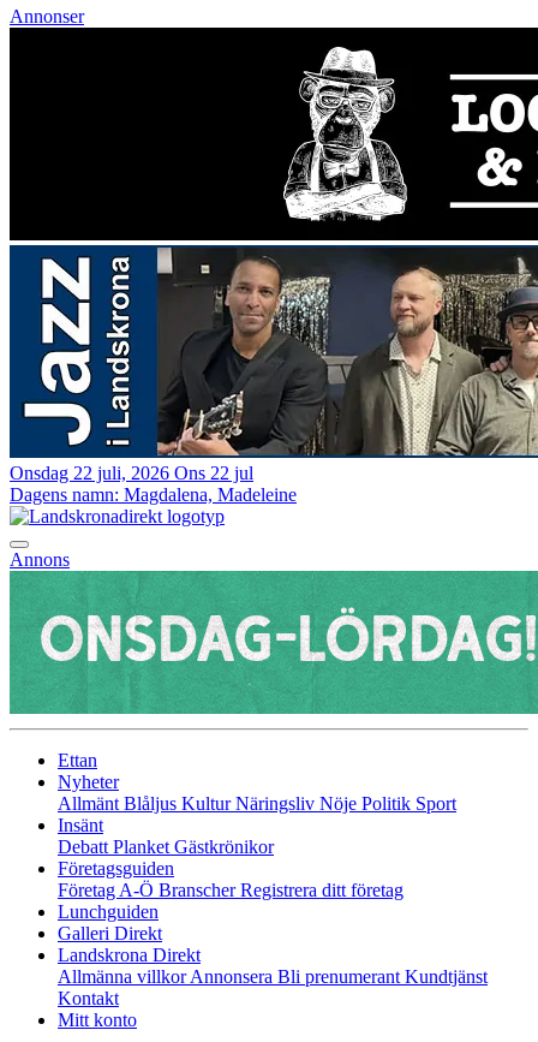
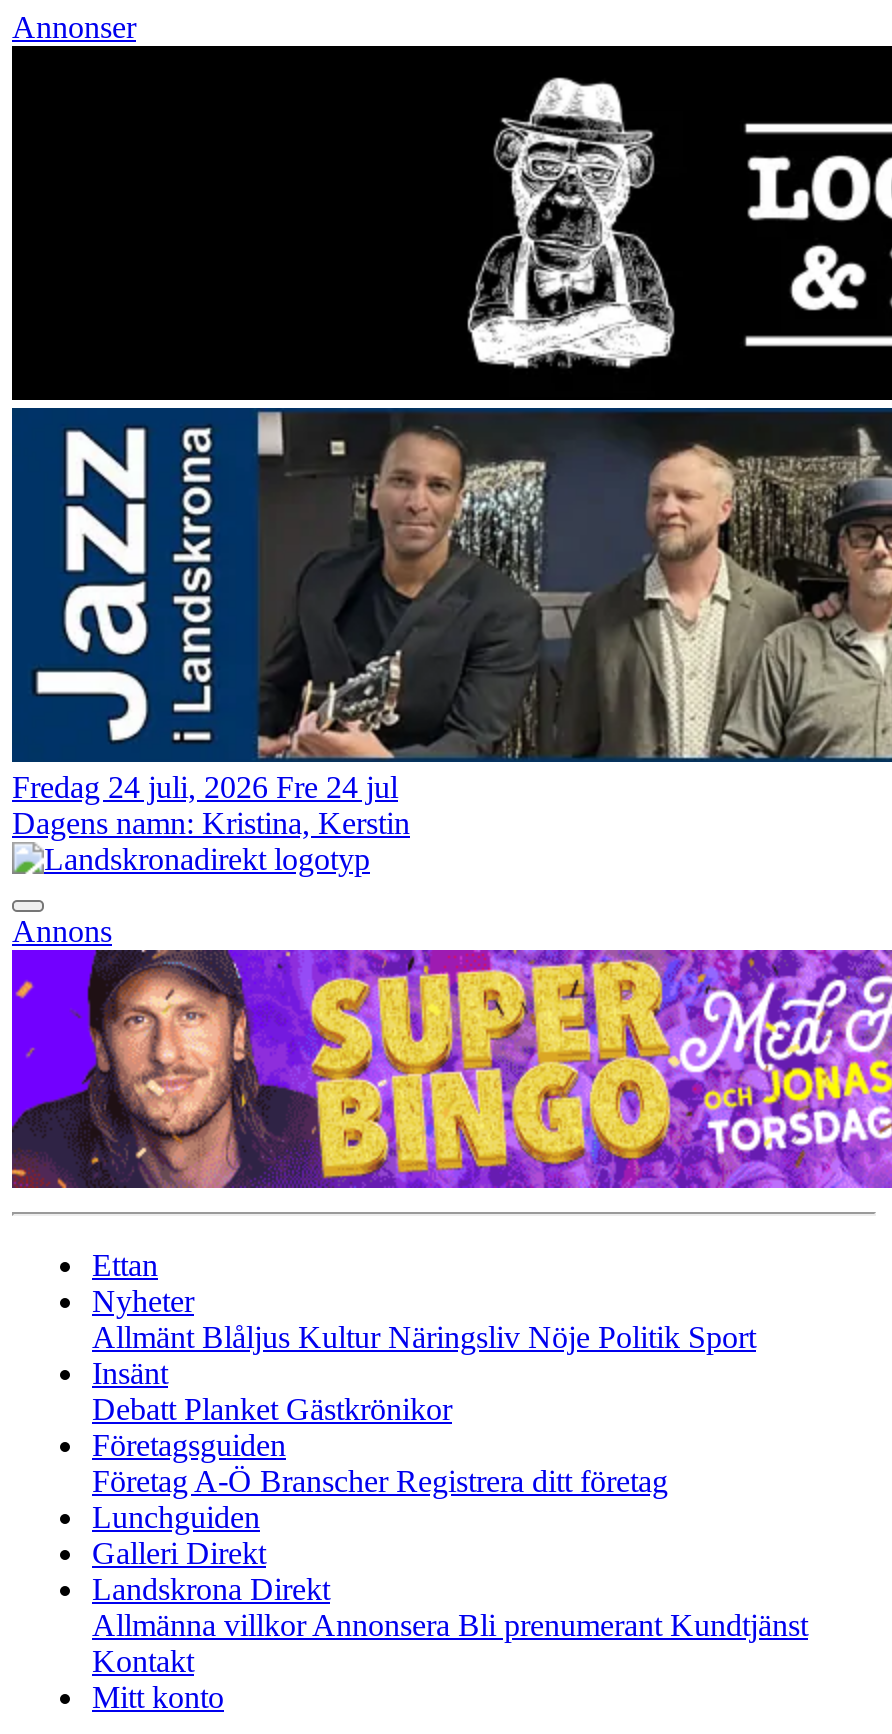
[10,463,253,483] Onsdag 22 juli, 2026 Ons 22 jul -> [12,770,398,804] Fredag 24 juli, 2026 Fre 24 jul
[10,484,297,505] Dagens namn: Magdalena, Madeleine -> [12,806,410,840] Dagens namn: Kristina, Kerstin
[8,570,534,715] [image] -> [10,948,886,1190] [image]

